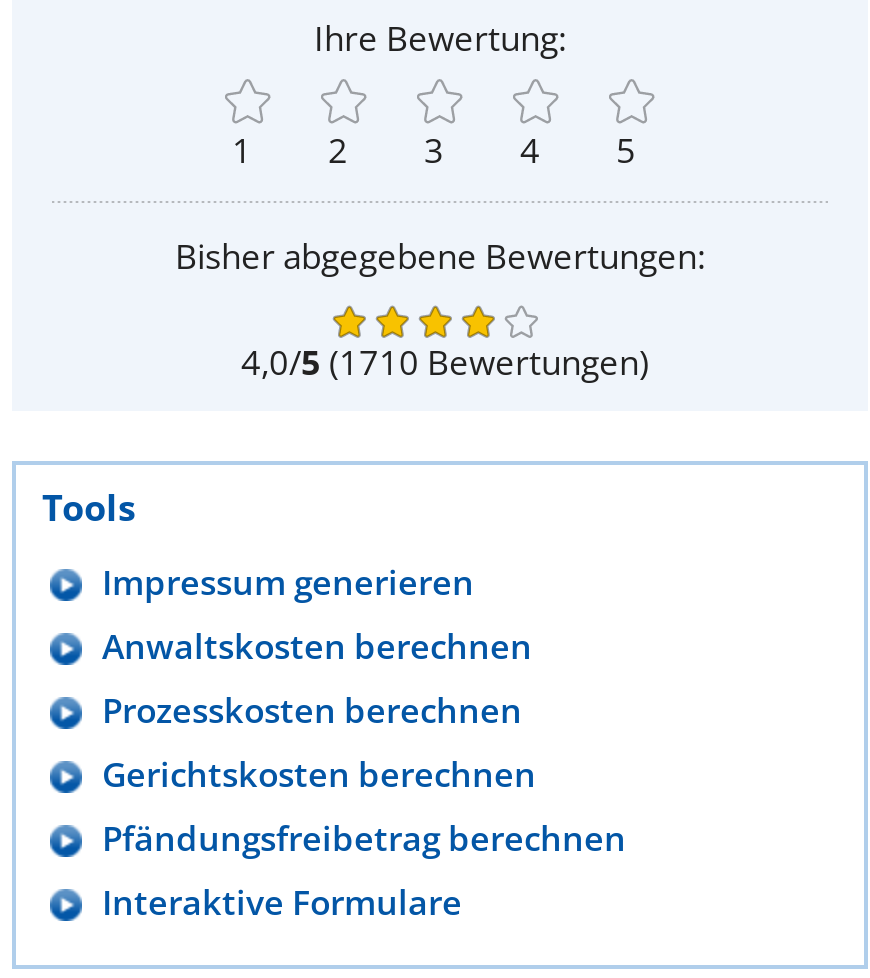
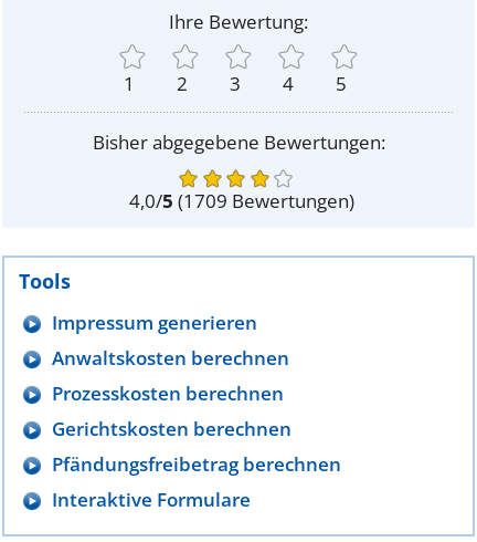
[241,338,649,384] 4,0/5 (1710 Bewertungen) -> [129,187,354,213] 4,0/5 (1709 Bewertungen)

